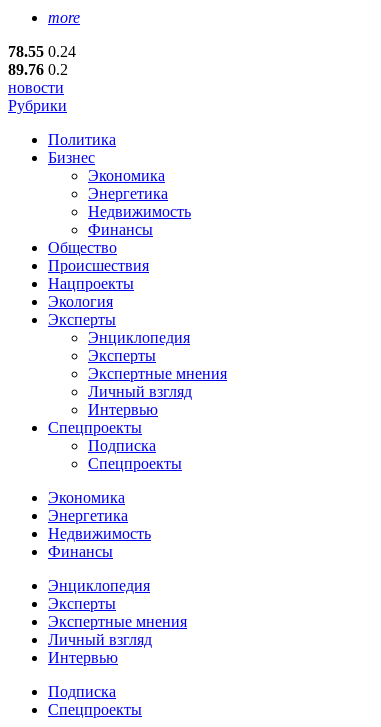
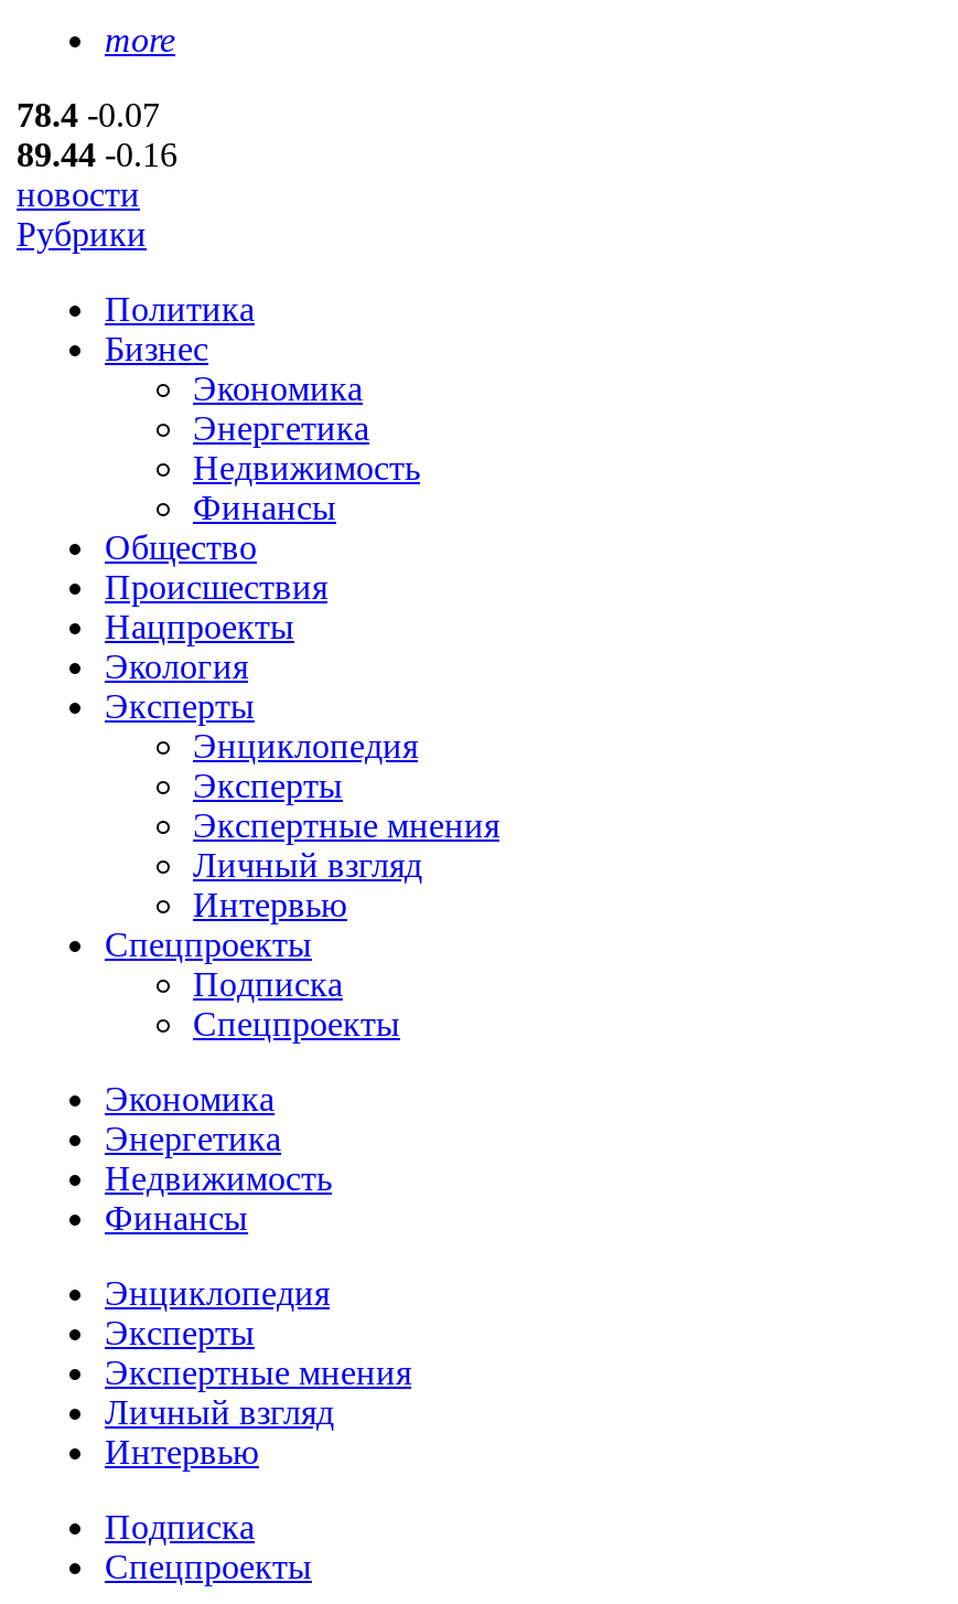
[8,43,76,60] 78.55 0.24 -> [17,96,160,133] 78.4 -0.07
[8,61,68,78] 89.76 0.2 -> [17,136,177,173] 89.44 -0.16

